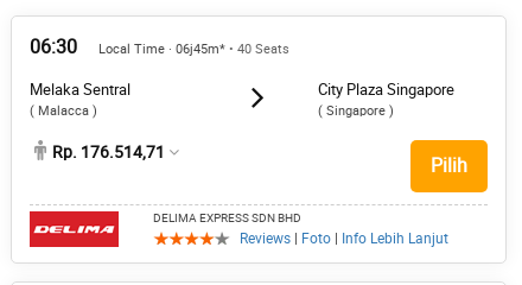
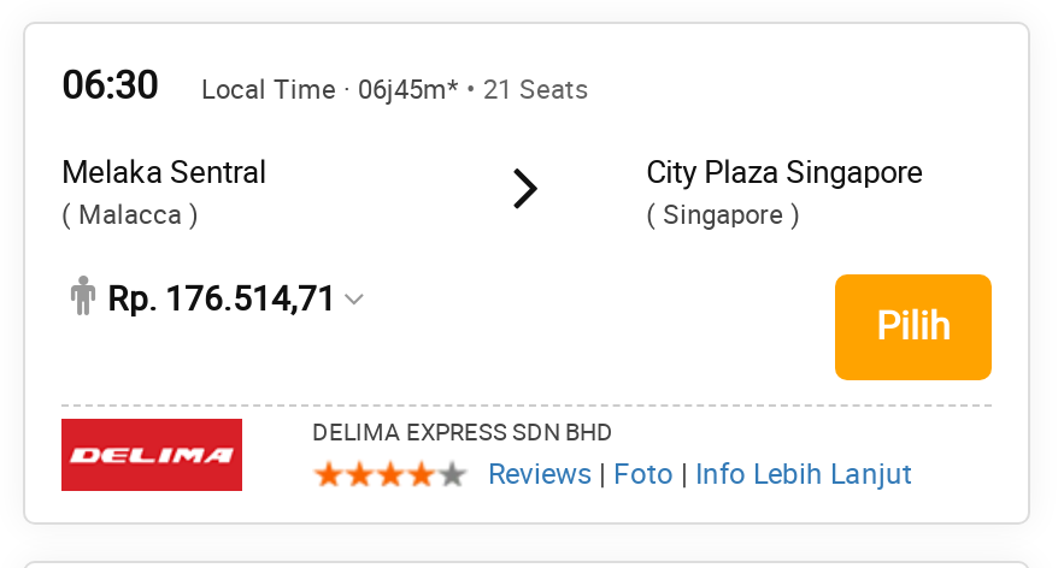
[98,42,289,57] Local Time · 06j45m* • 40 Seats -> [201,75,589,106] Local Time · 06j45m* • 21 Seats

